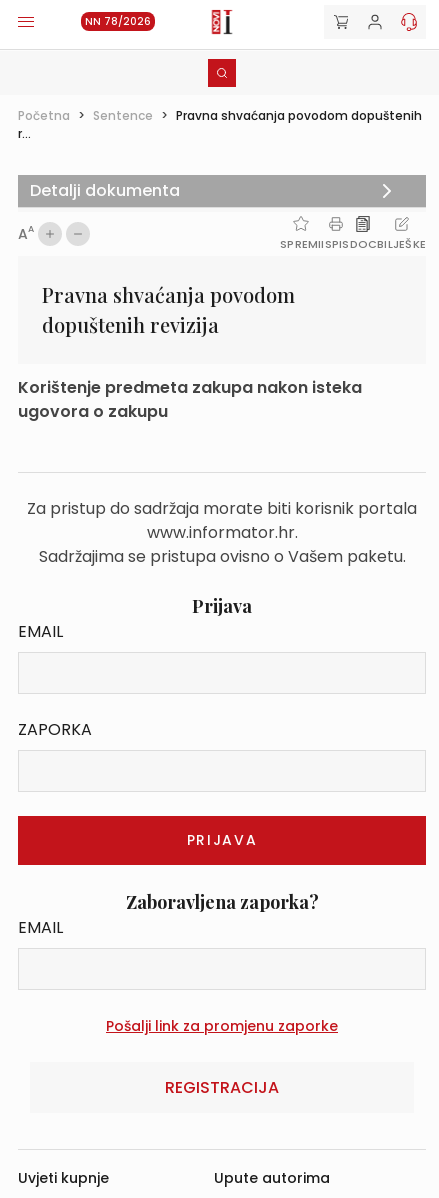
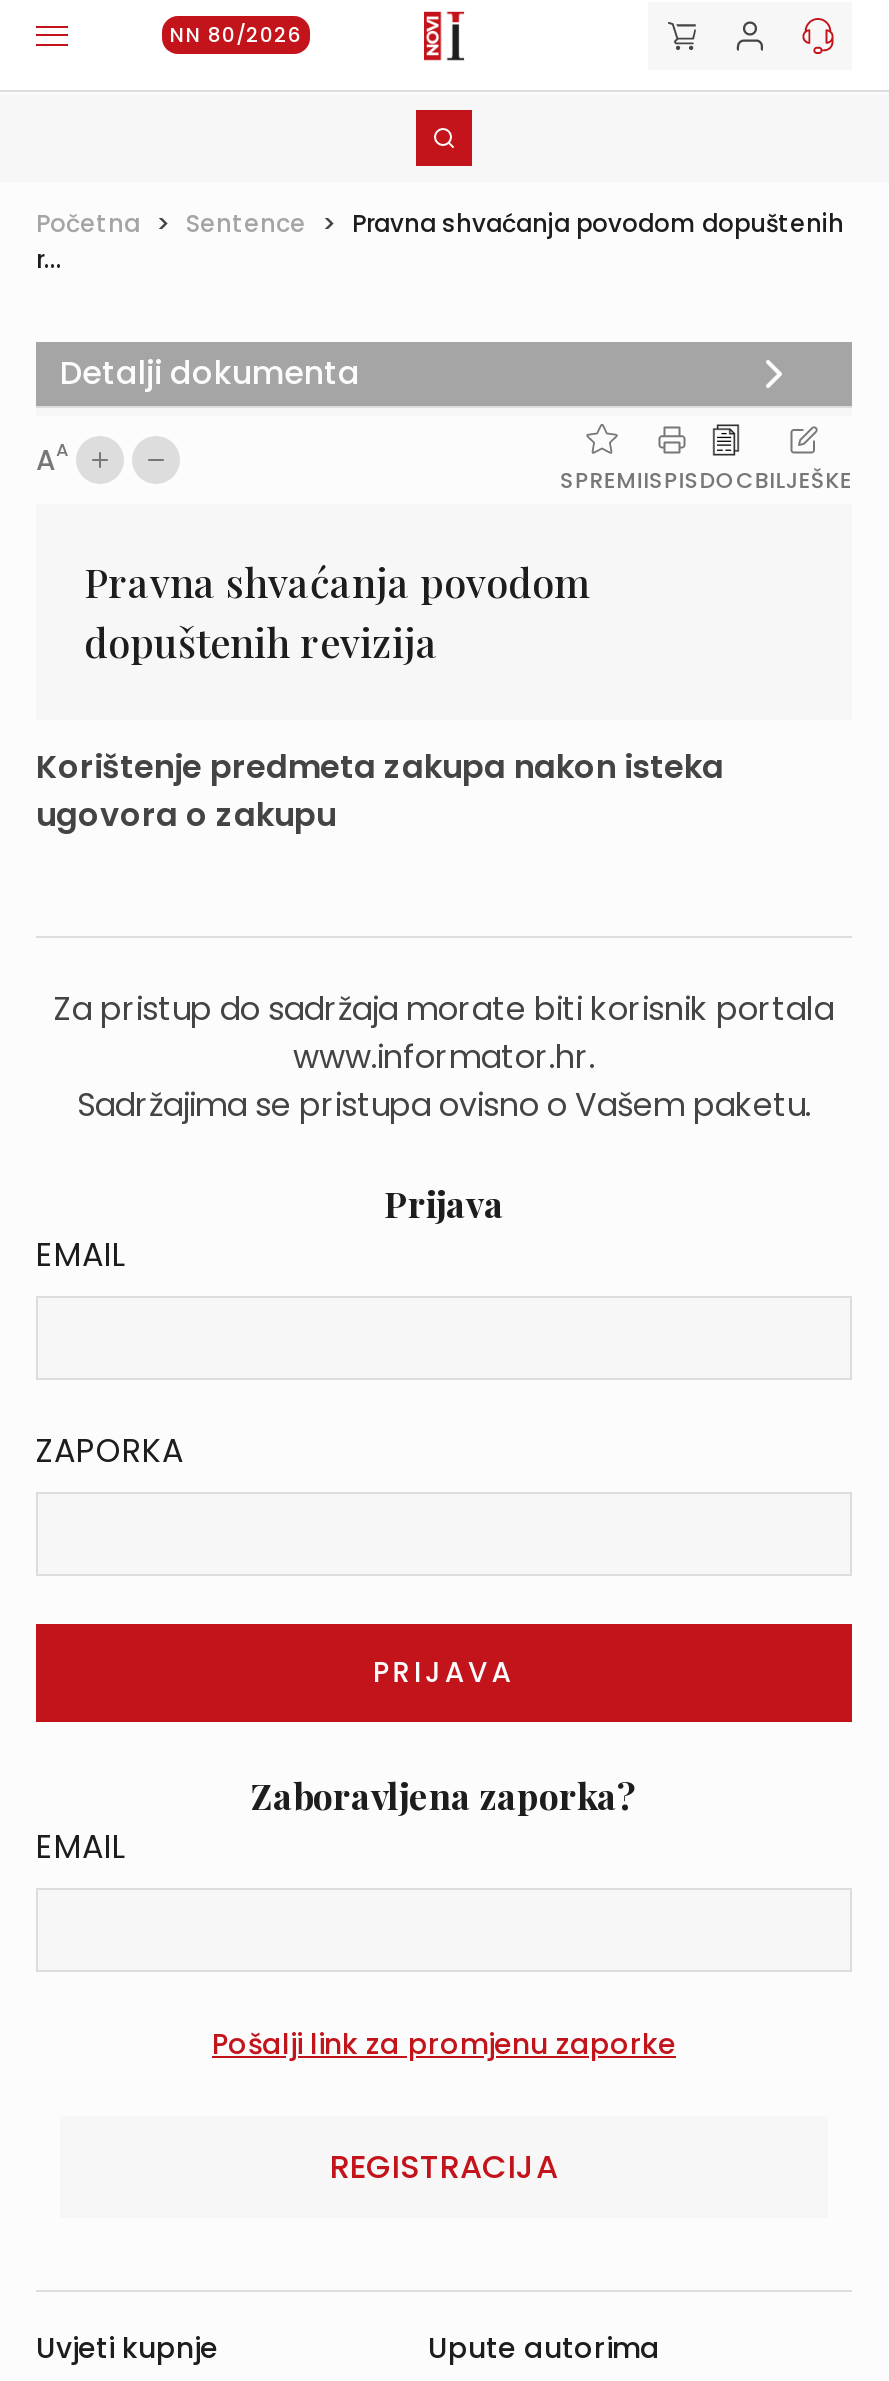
[85,14,151,29] NN 78/2026 -> [170,20,302,50] NN 80/2026

